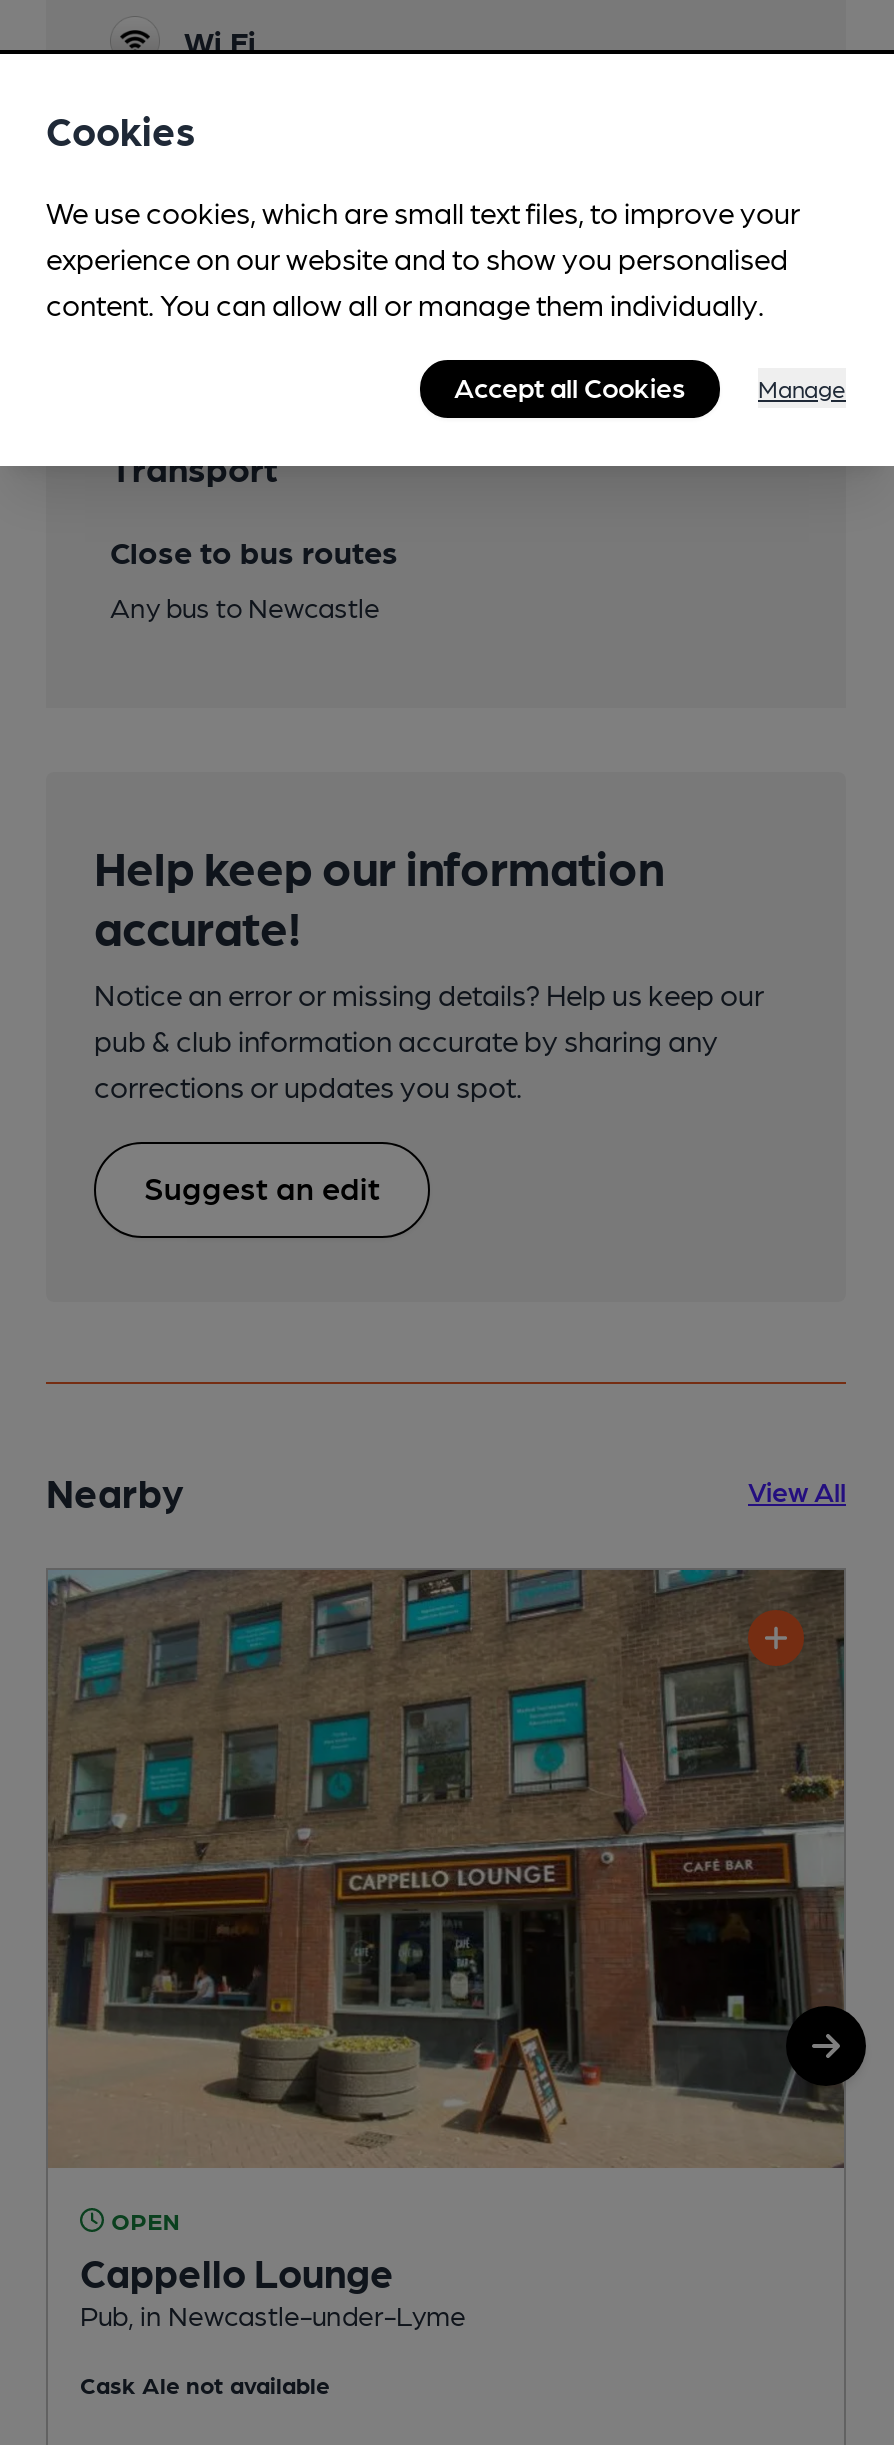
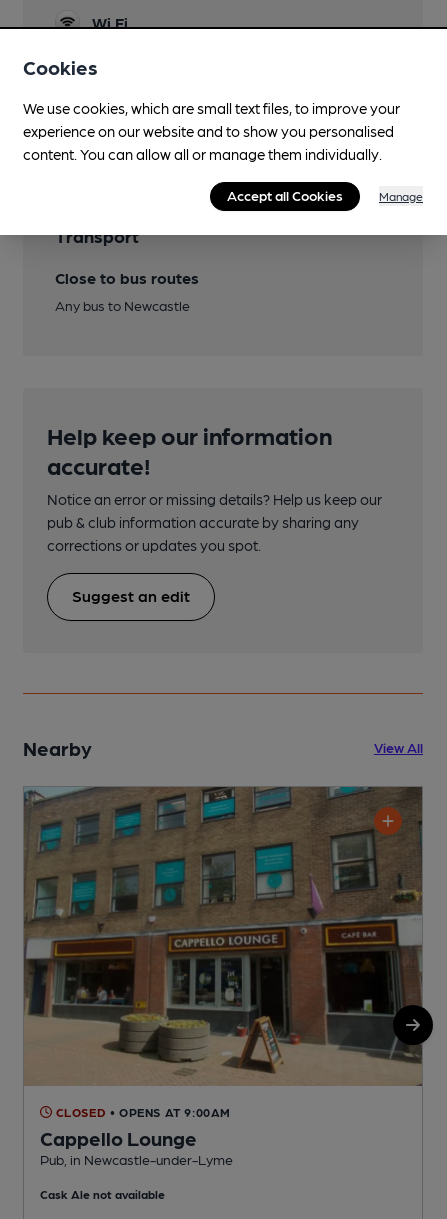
[104,2206,180,2234] OPEN -> [52,1105,231,1119] CLOSED • OPENS AT 9:00AM

